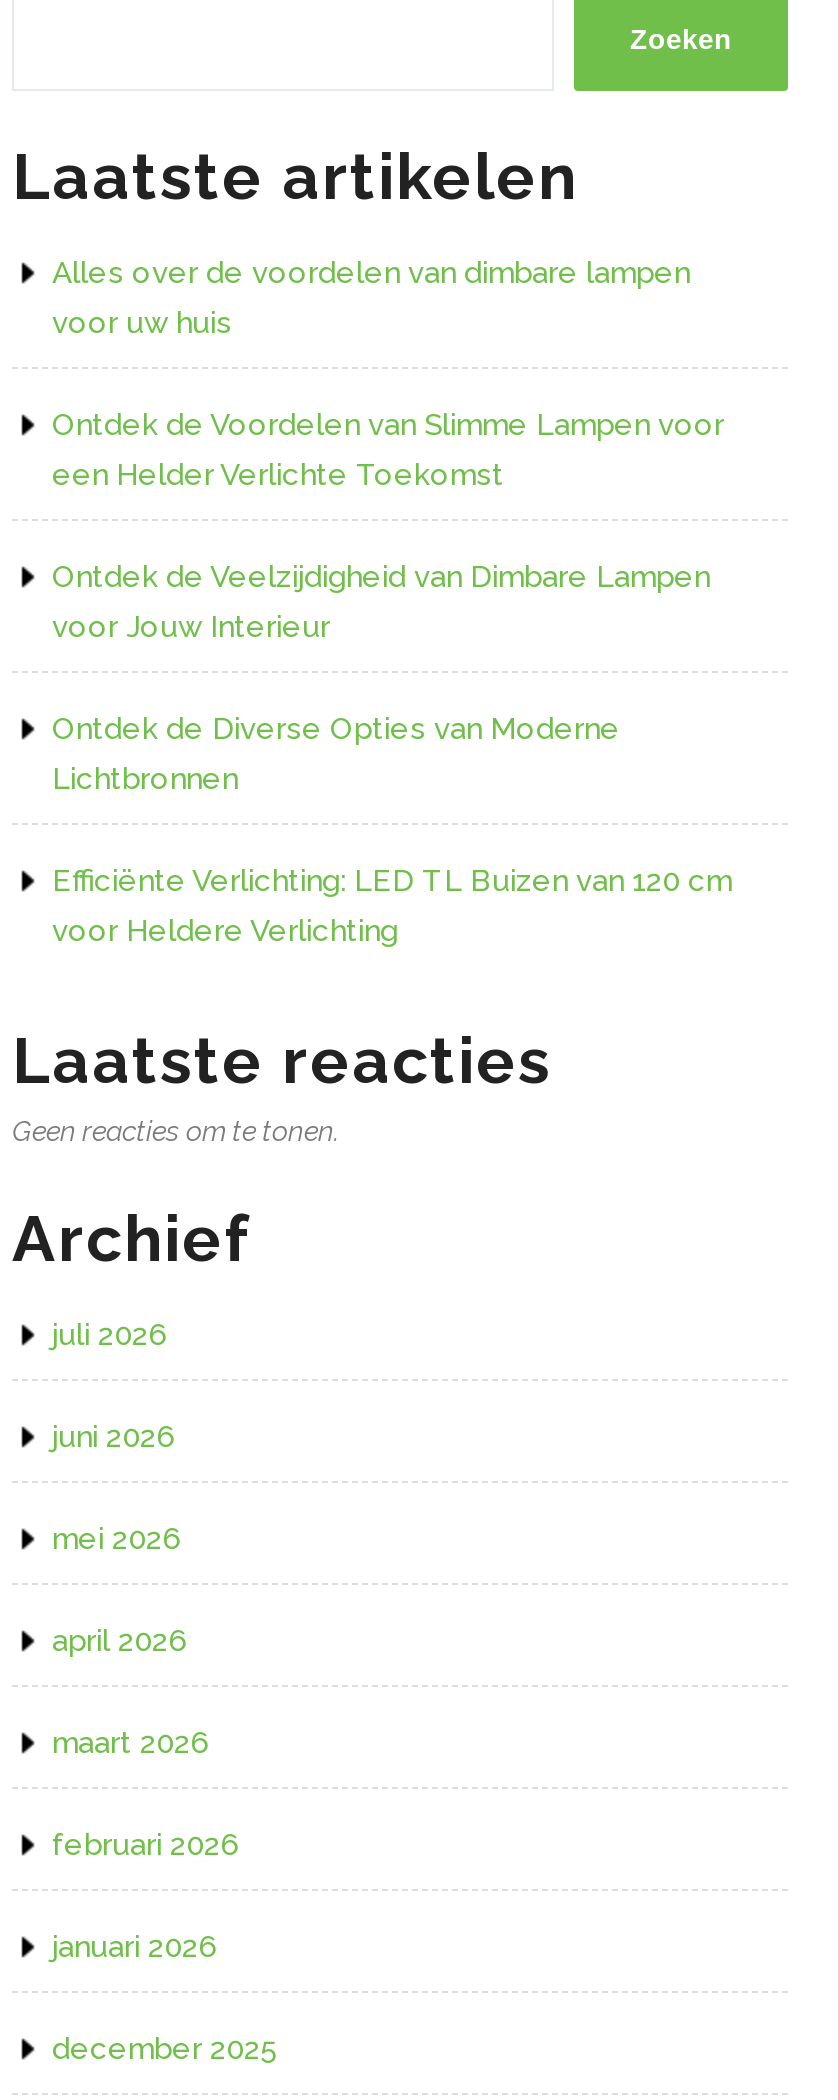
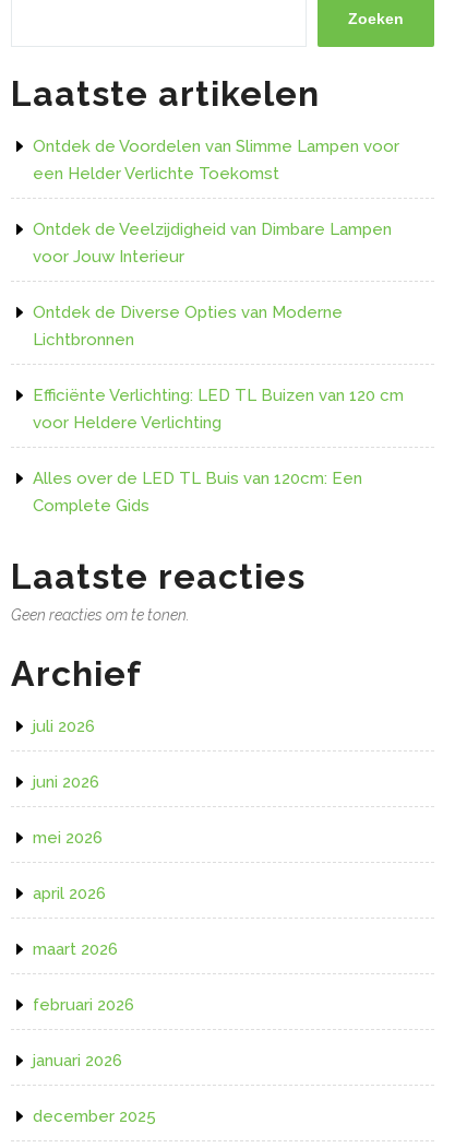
[52,256,690,342] Alles over de voordelen van dimbare lampen | voor uw huis -> none
moved [52,408,732,950] -> [33,137,404,433]: Ontdek de Voordelen van Slimme Lampen voor | een Helder Verlichte Toekomst | Ontdek de Veelzijdigheid van Dimbare Lampen | voor Jouw Interieur | Ontdek de Diverse Opties van Moderne | Lichtbronnen | Efficiënte Verlichting: LED TL Buizen van 120 cm | voor Heldere Verlichting
none -> [33,469,362,516] Alles over de LED TL Buis van 120cm: Een | Complete Gids

